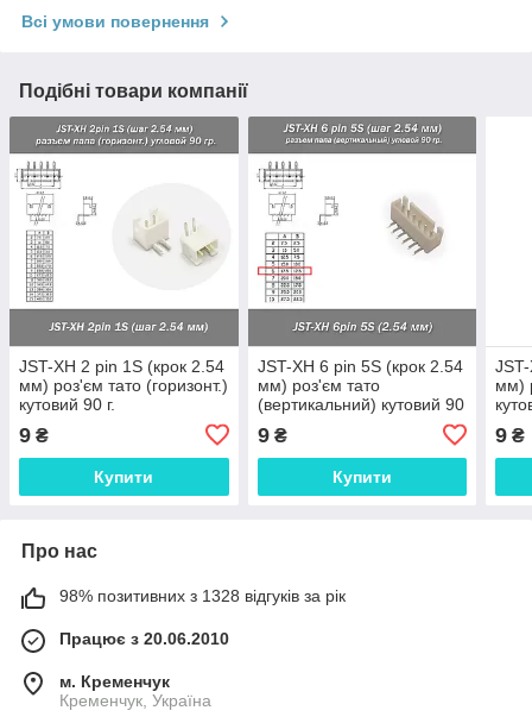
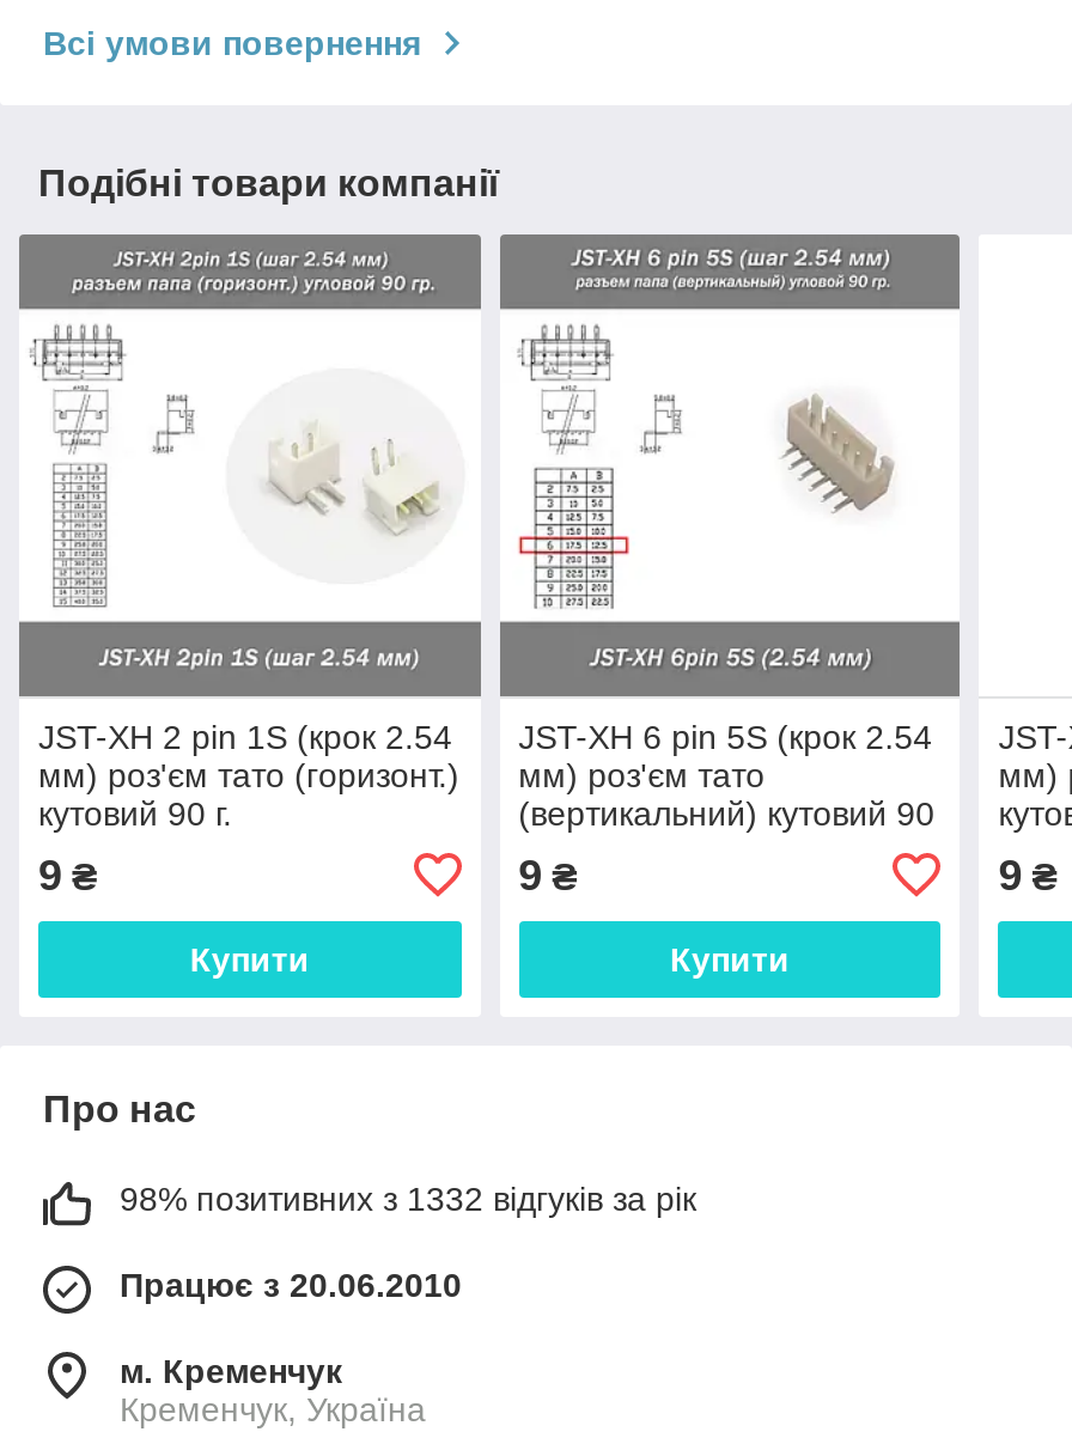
[59,586,346,605] 98% позитивних з 1328 відгуків за рік -> [120,1179,696,1217] 98% позитивних з 1332 відгуків за рік

